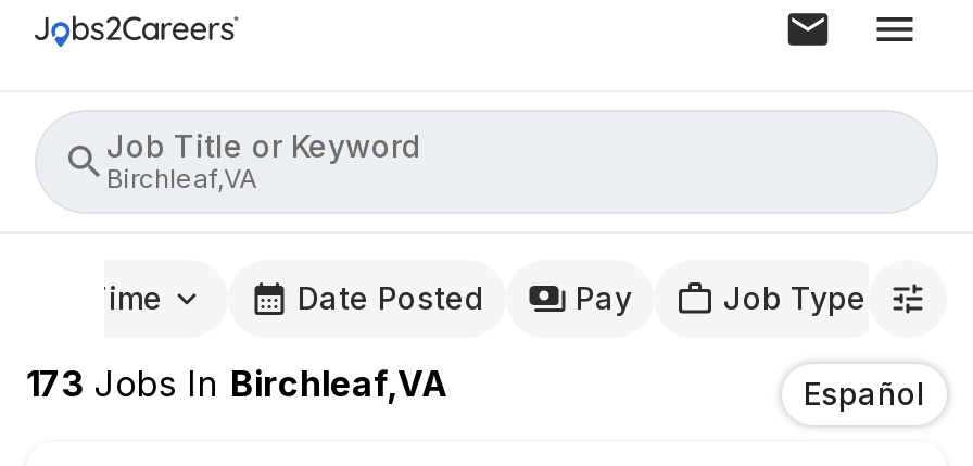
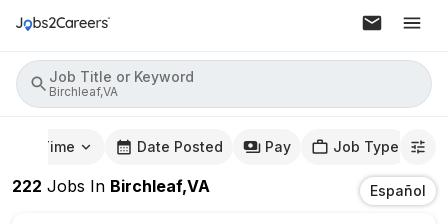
[26,362,447,405] 173 Jobs In Birchleaf,VA -> [12,176,210,196] 222 Jobs In Birchleaf,VA

